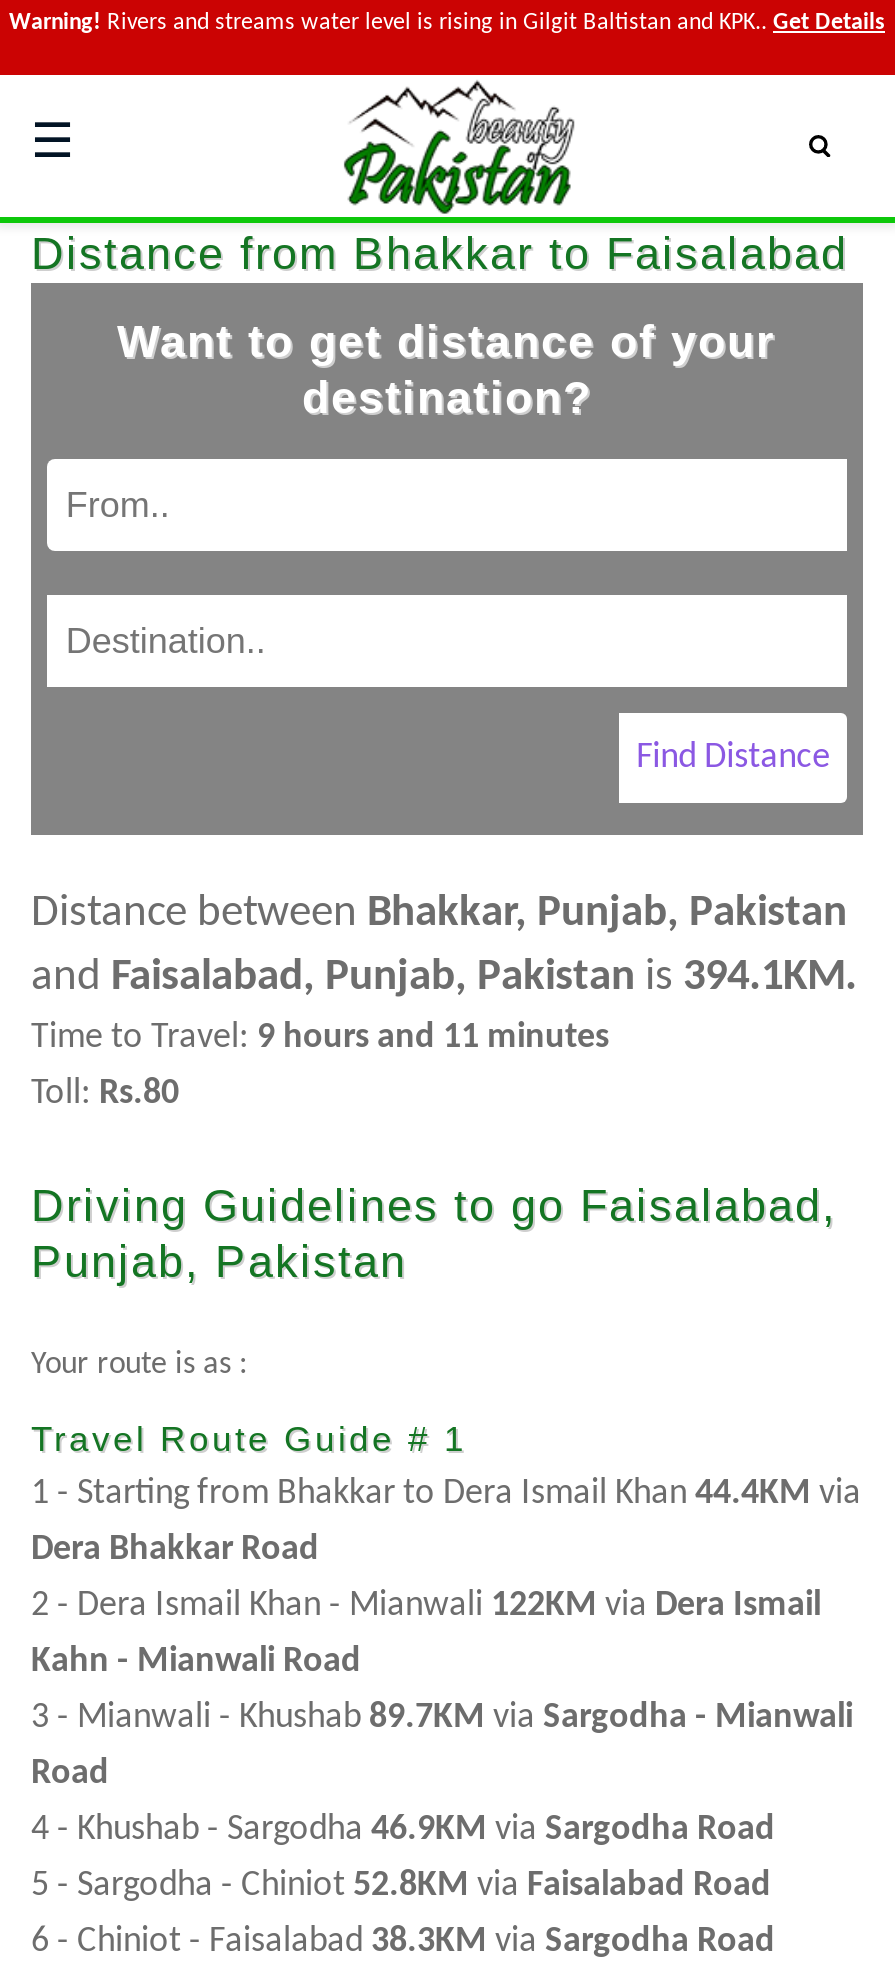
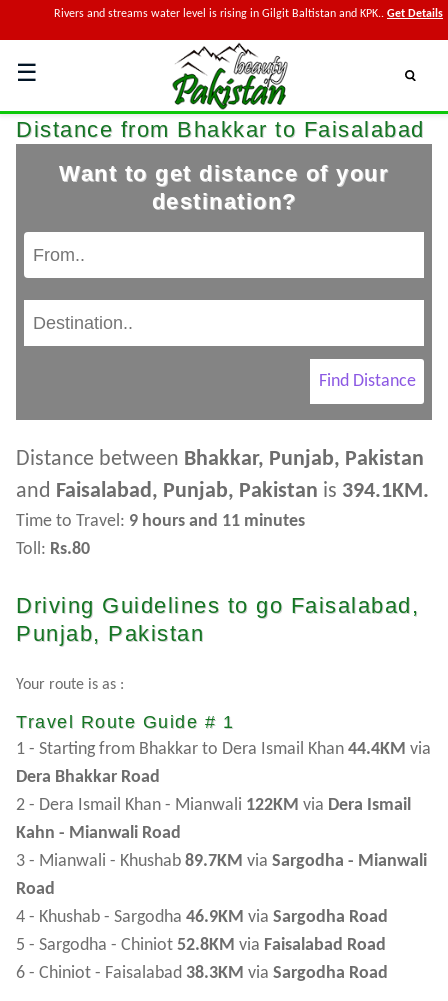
[9,11,885,35] Warning! Rivers and streams water level is rising in Gilgit Baltistan and KPK.. Get Details -> [51,8,443,20] Rivers and streams water level is rising in Gilgit Baltistan and KPK.. Get Details

